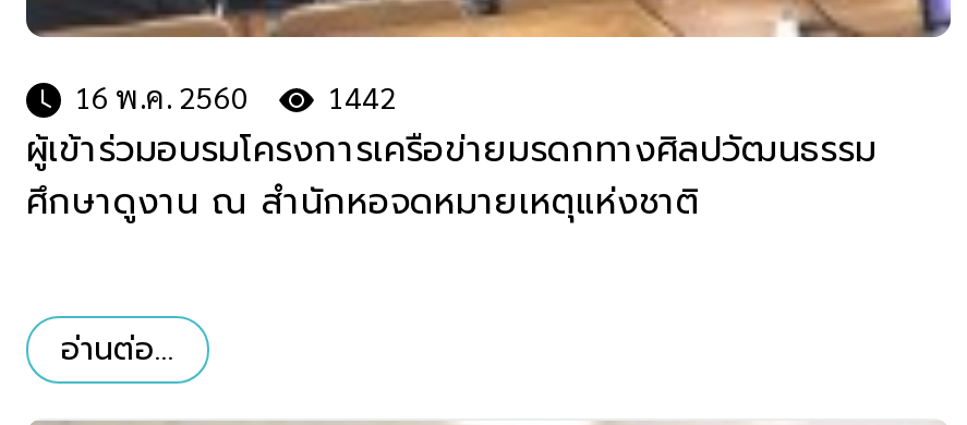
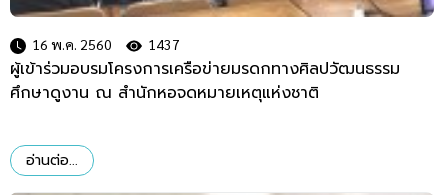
[74,77,397,116] 16 พ.ค. 2560 1442 -> [32,35,180,53] 16 พ.ค. 2560 1437

